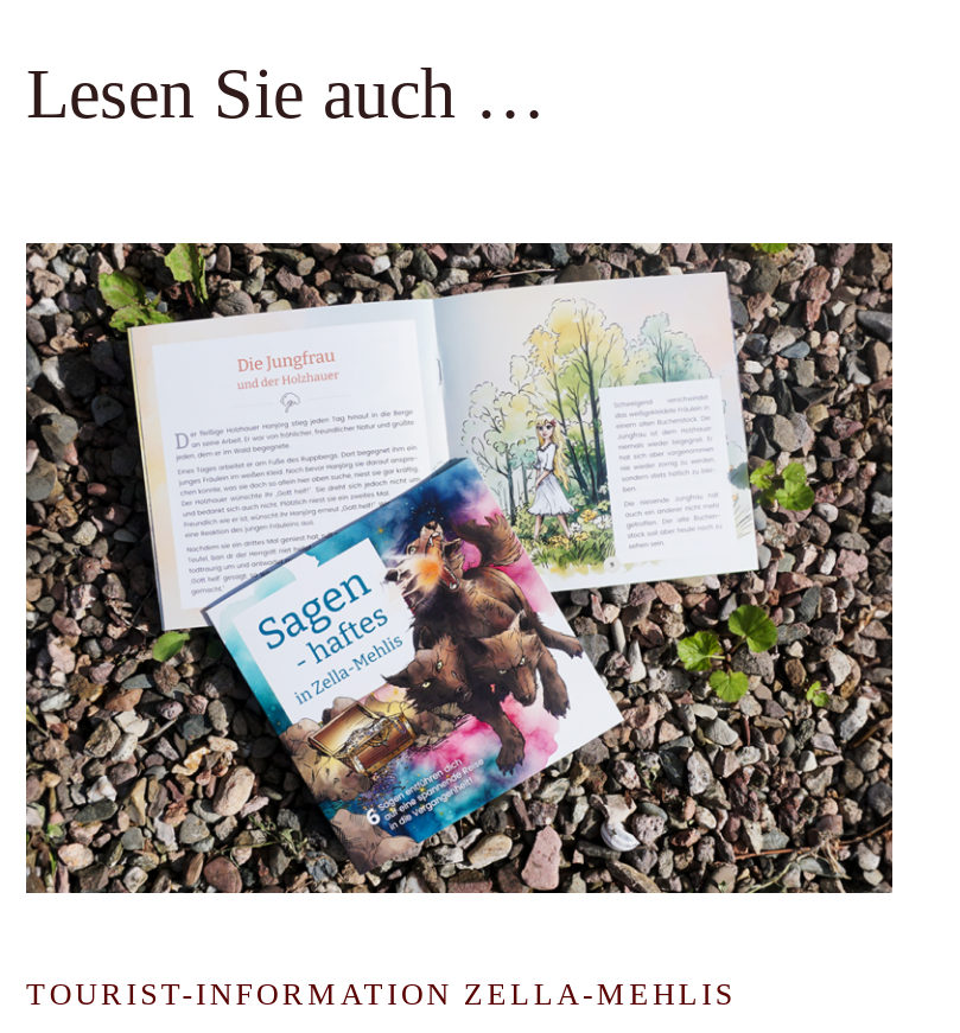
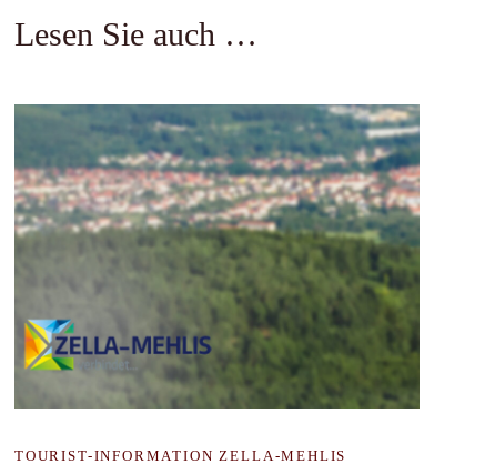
[24,241,895,893] [image] -> [13,103,421,410] [image]

